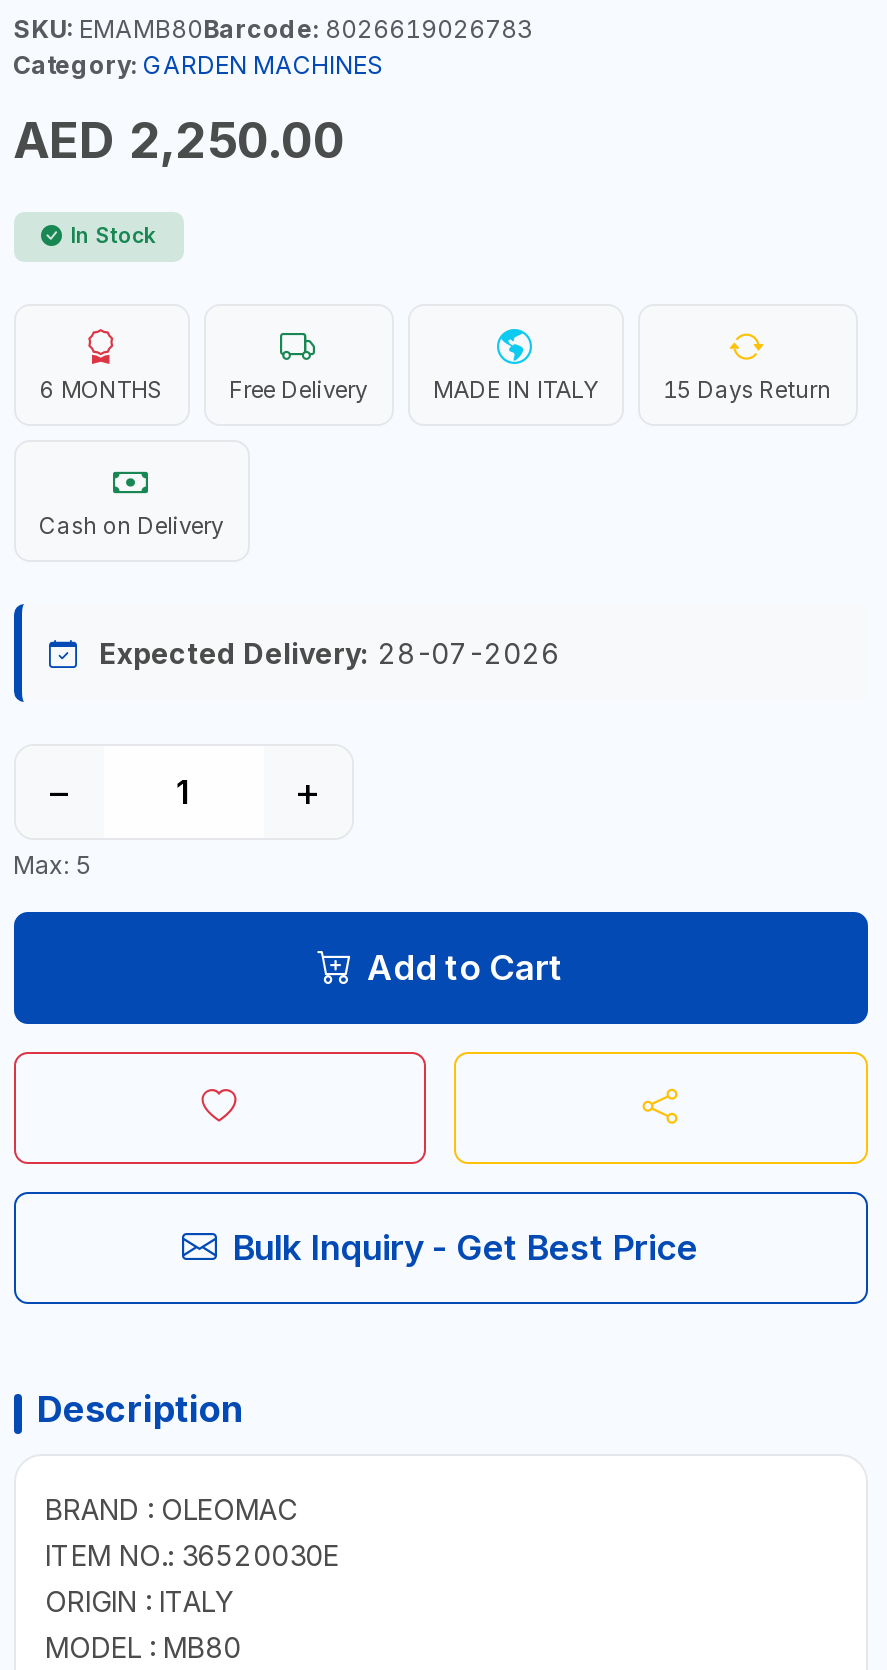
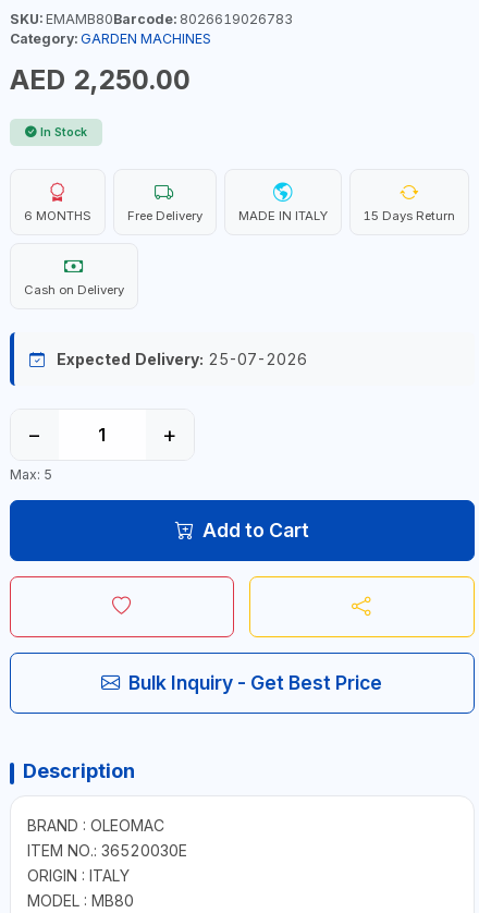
[99,636,559,670] Expected Delivery: 28-07-2026 -> [56,350,306,368] Expected Delivery: 25-07-2026

